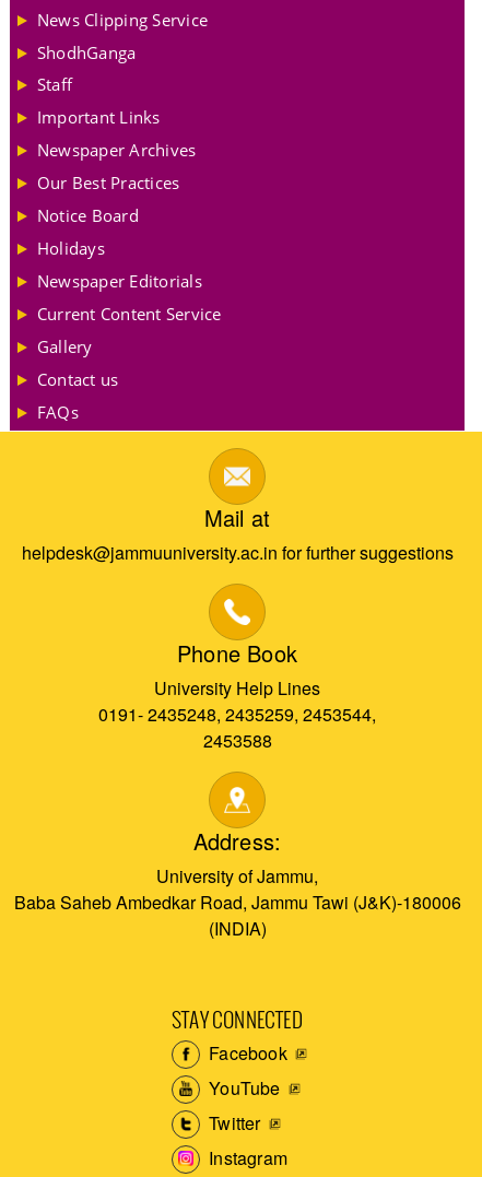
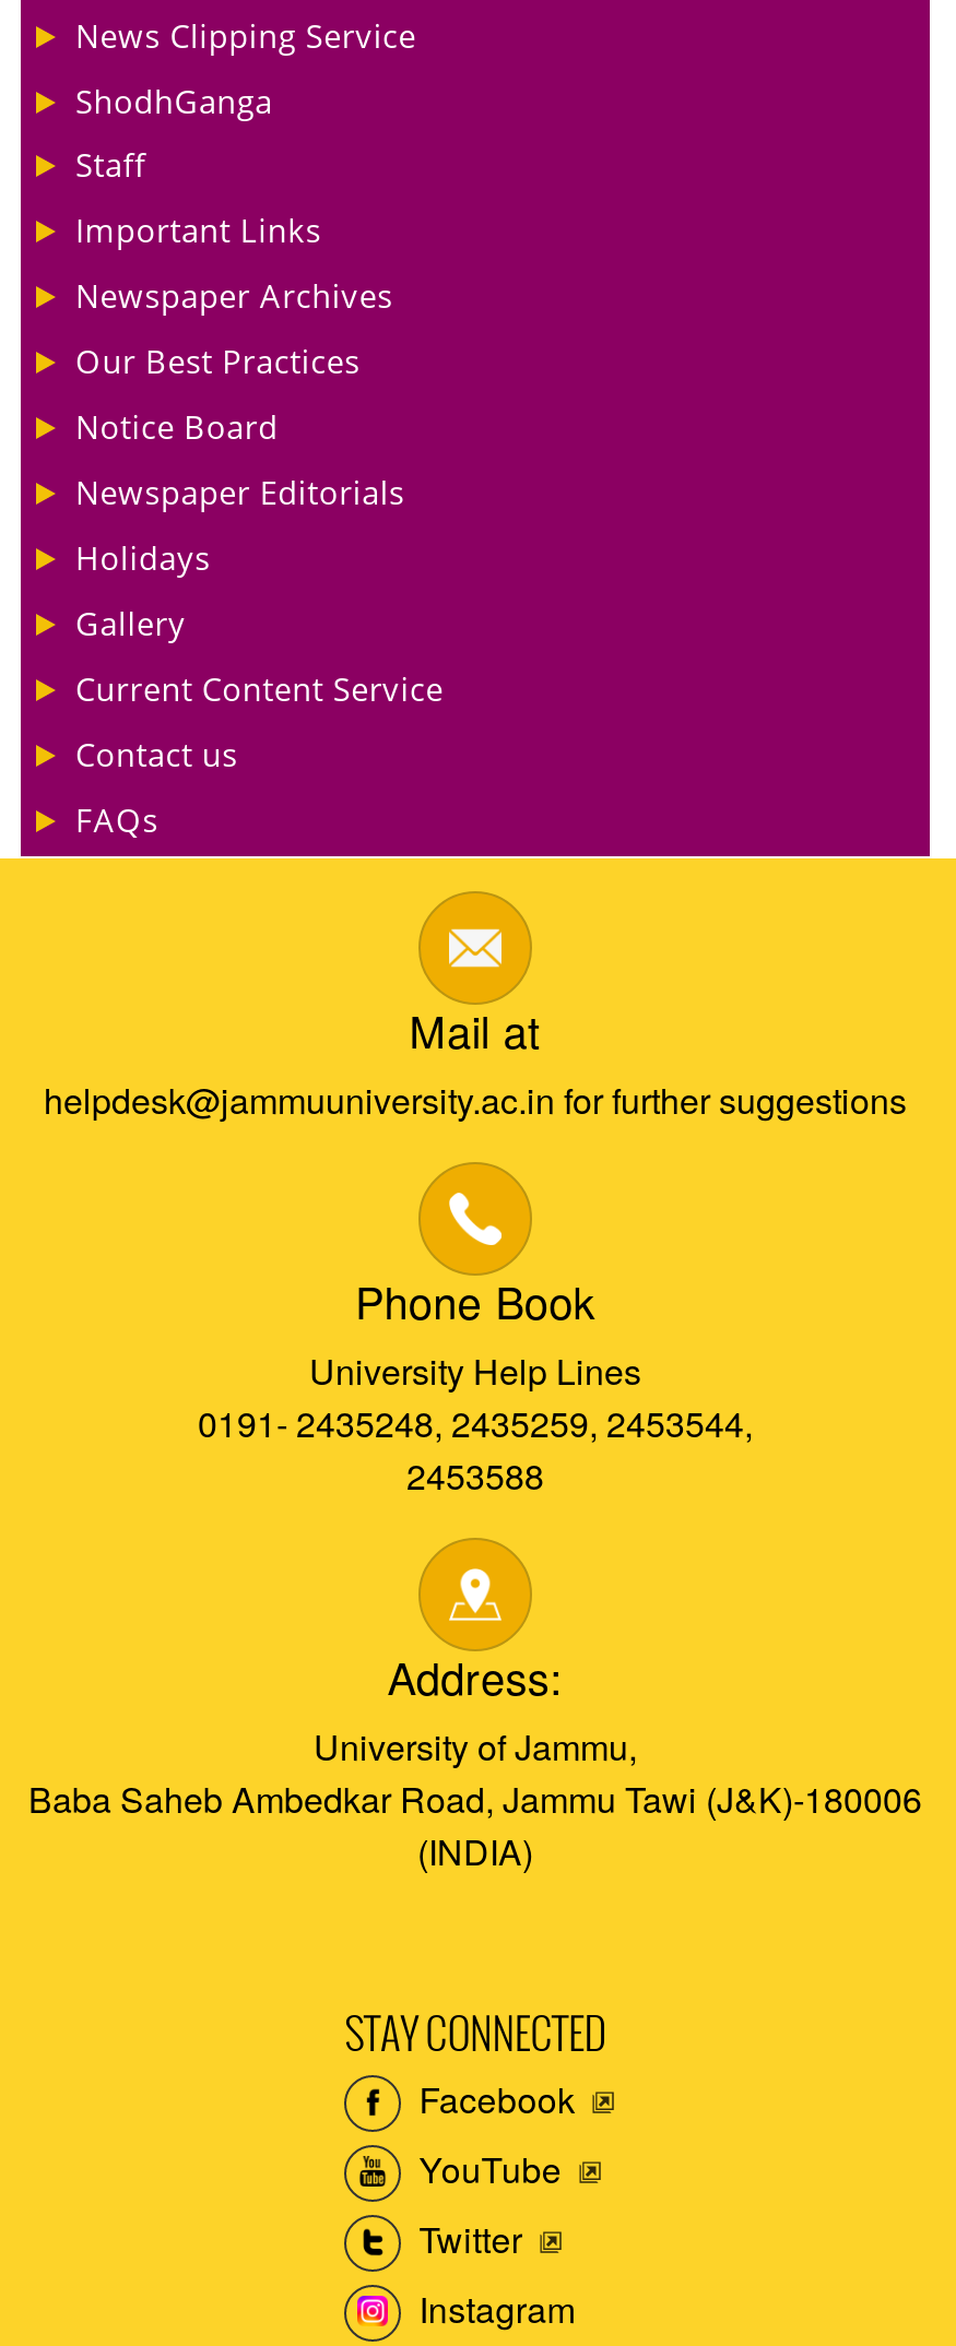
moved [37,237,105,259] -> [75,535,211,579]: Holidays
moved [37,270,202,292] -> [75,470,405,513]: Newspaper Editorials
moved [37,303,221,324] -> [75,666,444,709]: Current Content Service
moved [37,335,93,357] -> [75,600,186,644]: Gallery

